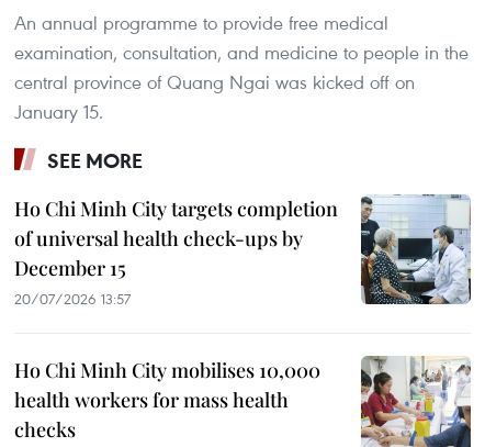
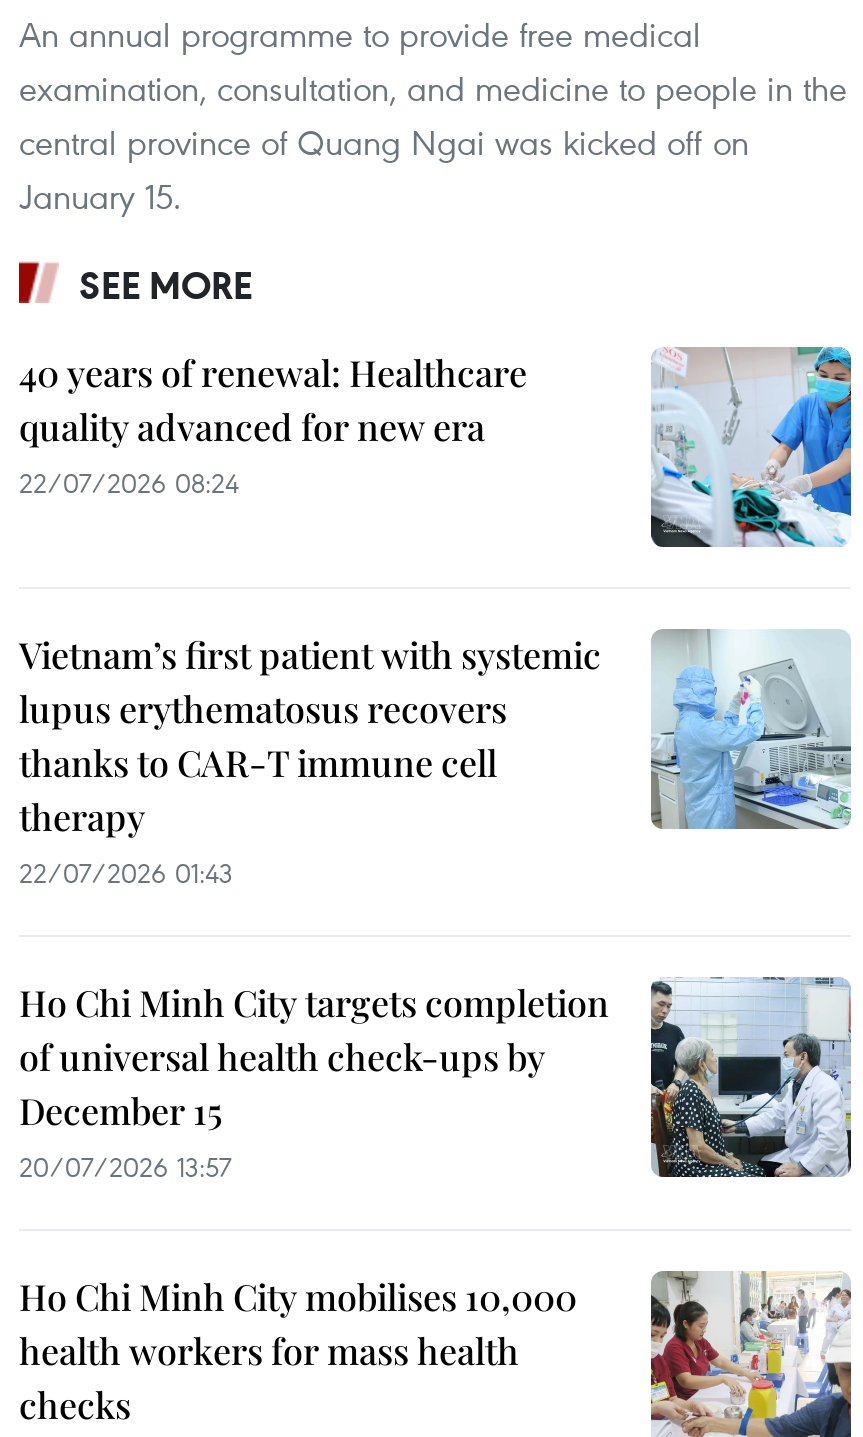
none -> [19,348,527,500] 40 years of renewal: Healthcare | quality advanced for new era | 22/07/2026 08:24
none -> [19,627,853,890] [image] | Vietnam’s first patient with systemic | lupus erythematosus recovers | thanks to CAR-T immune cell | therapy | 22/07/2026 01:43
none -> [651,347,853,547] [image]

